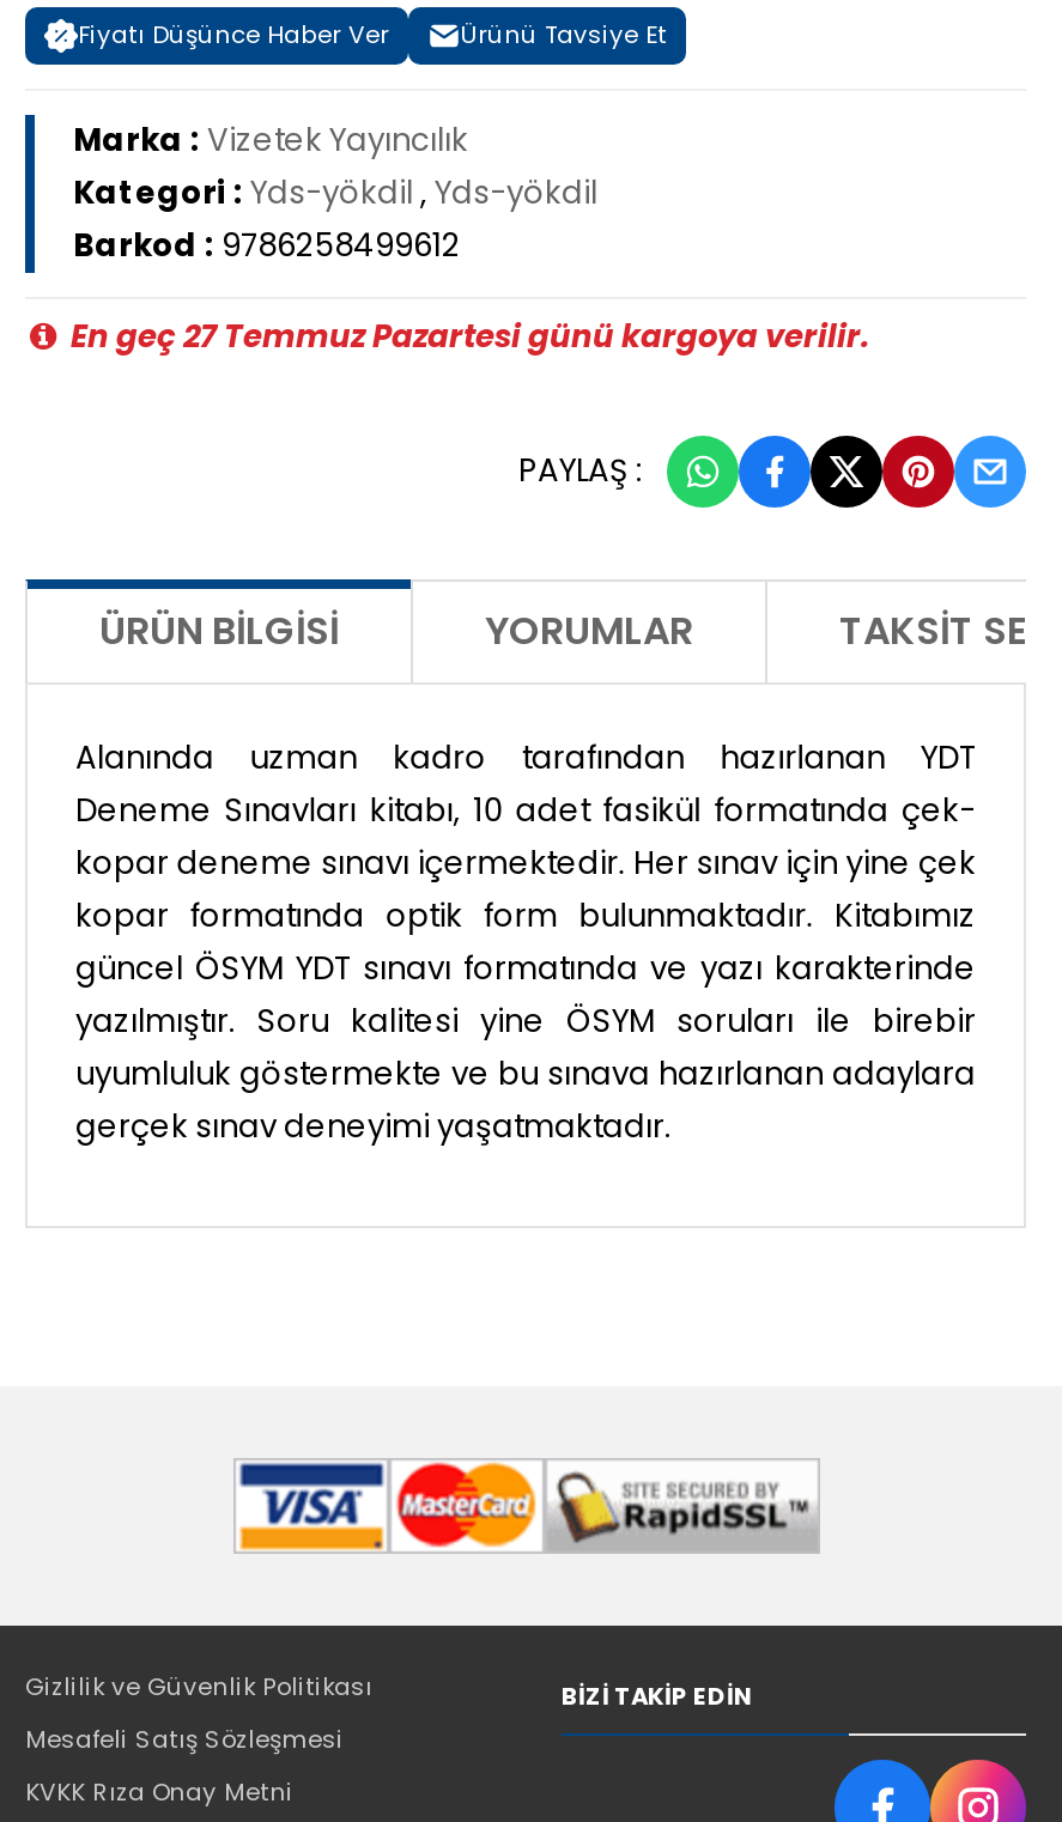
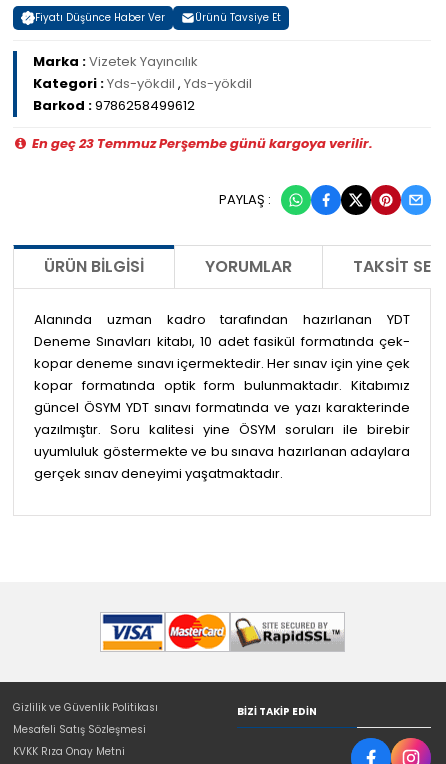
[63,313,870,359] En geç 27 Temmuz Pazartesi günü kargoya verilir. -> [29,134,373,153] En geç 23 Temmuz Perşembe günü kargoya verilir.

